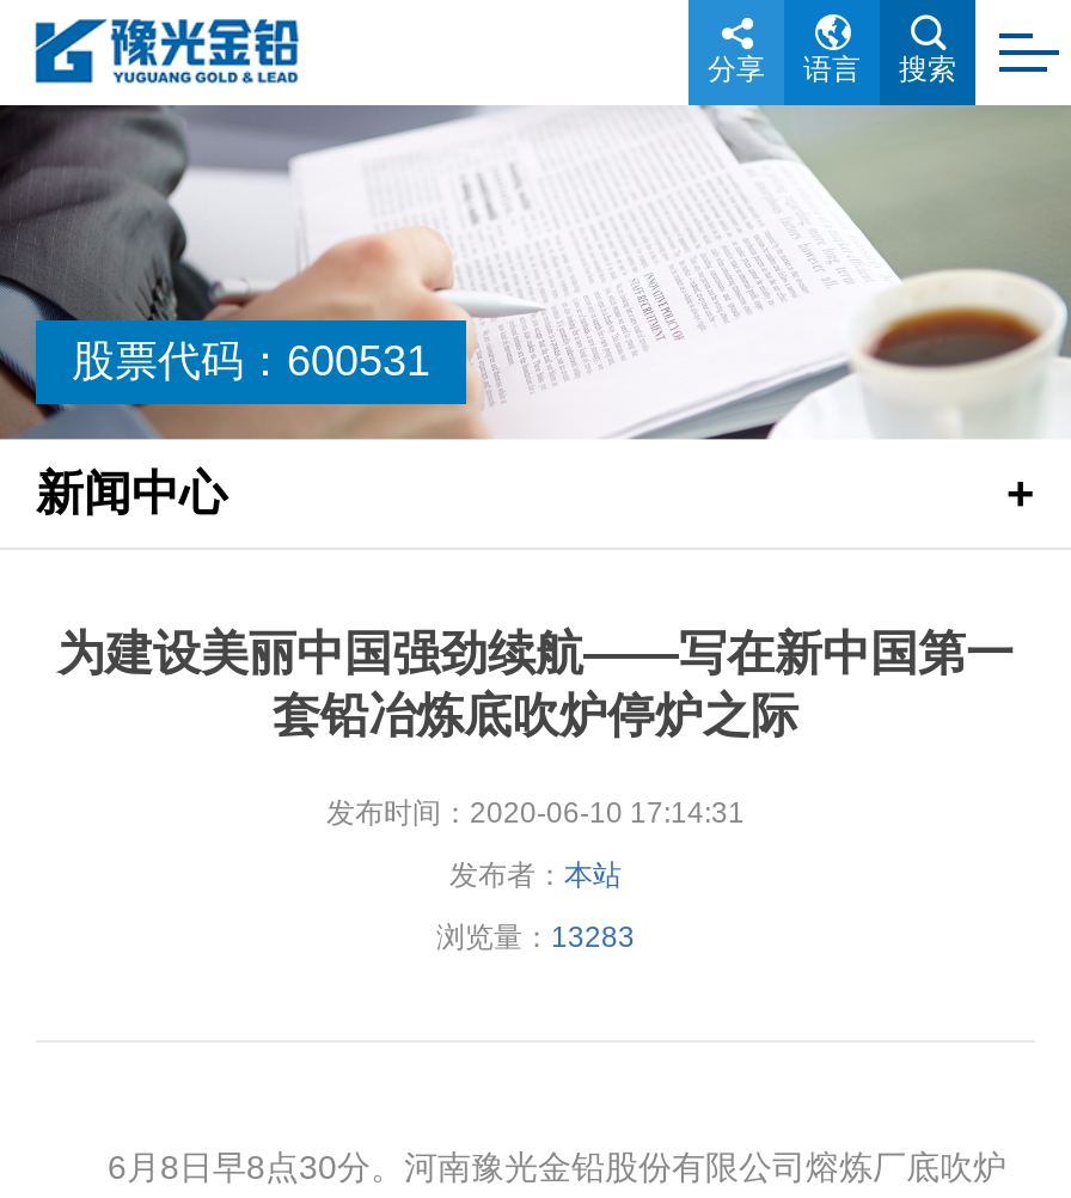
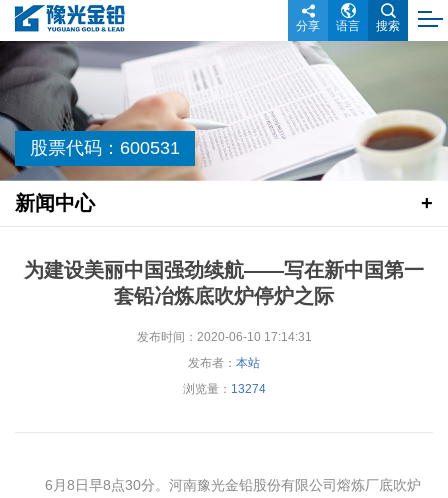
[436,921,635,954] 浏览量：13283 -> [182,382,265,396] 浏览量：13274

